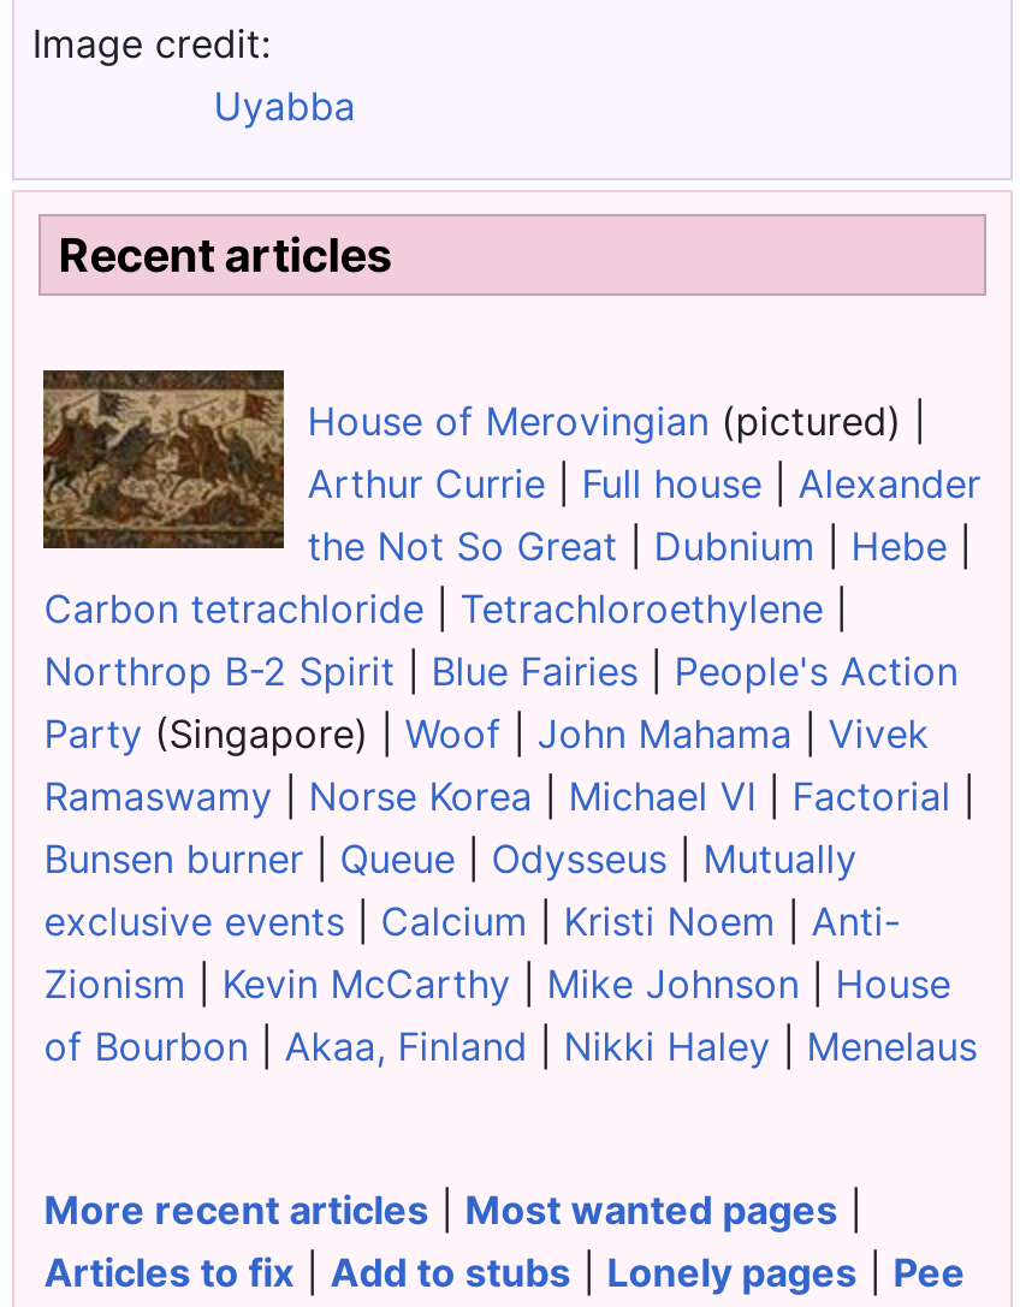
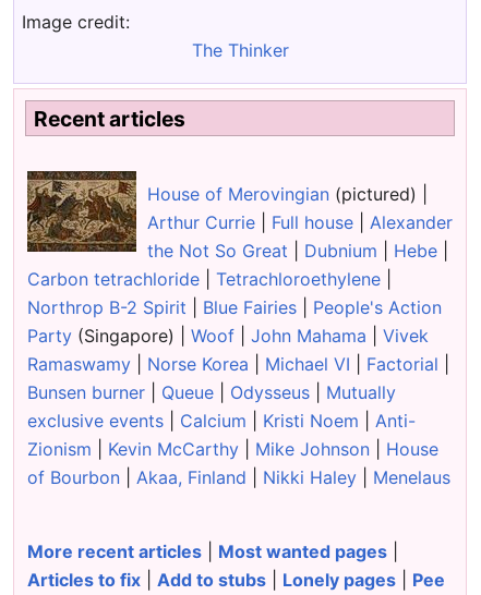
[213,81,355,129] Uyabba -> [191,39,288,61] The Thinker

